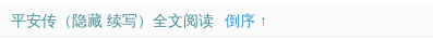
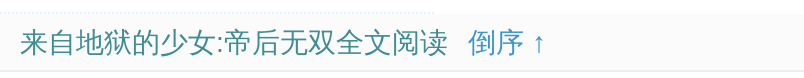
[11,12,214,30] 平安传（隐藏 续写）全文阅读 -> [20,27,448,59] 来自地狱的少女:帝后无双全文阅读

